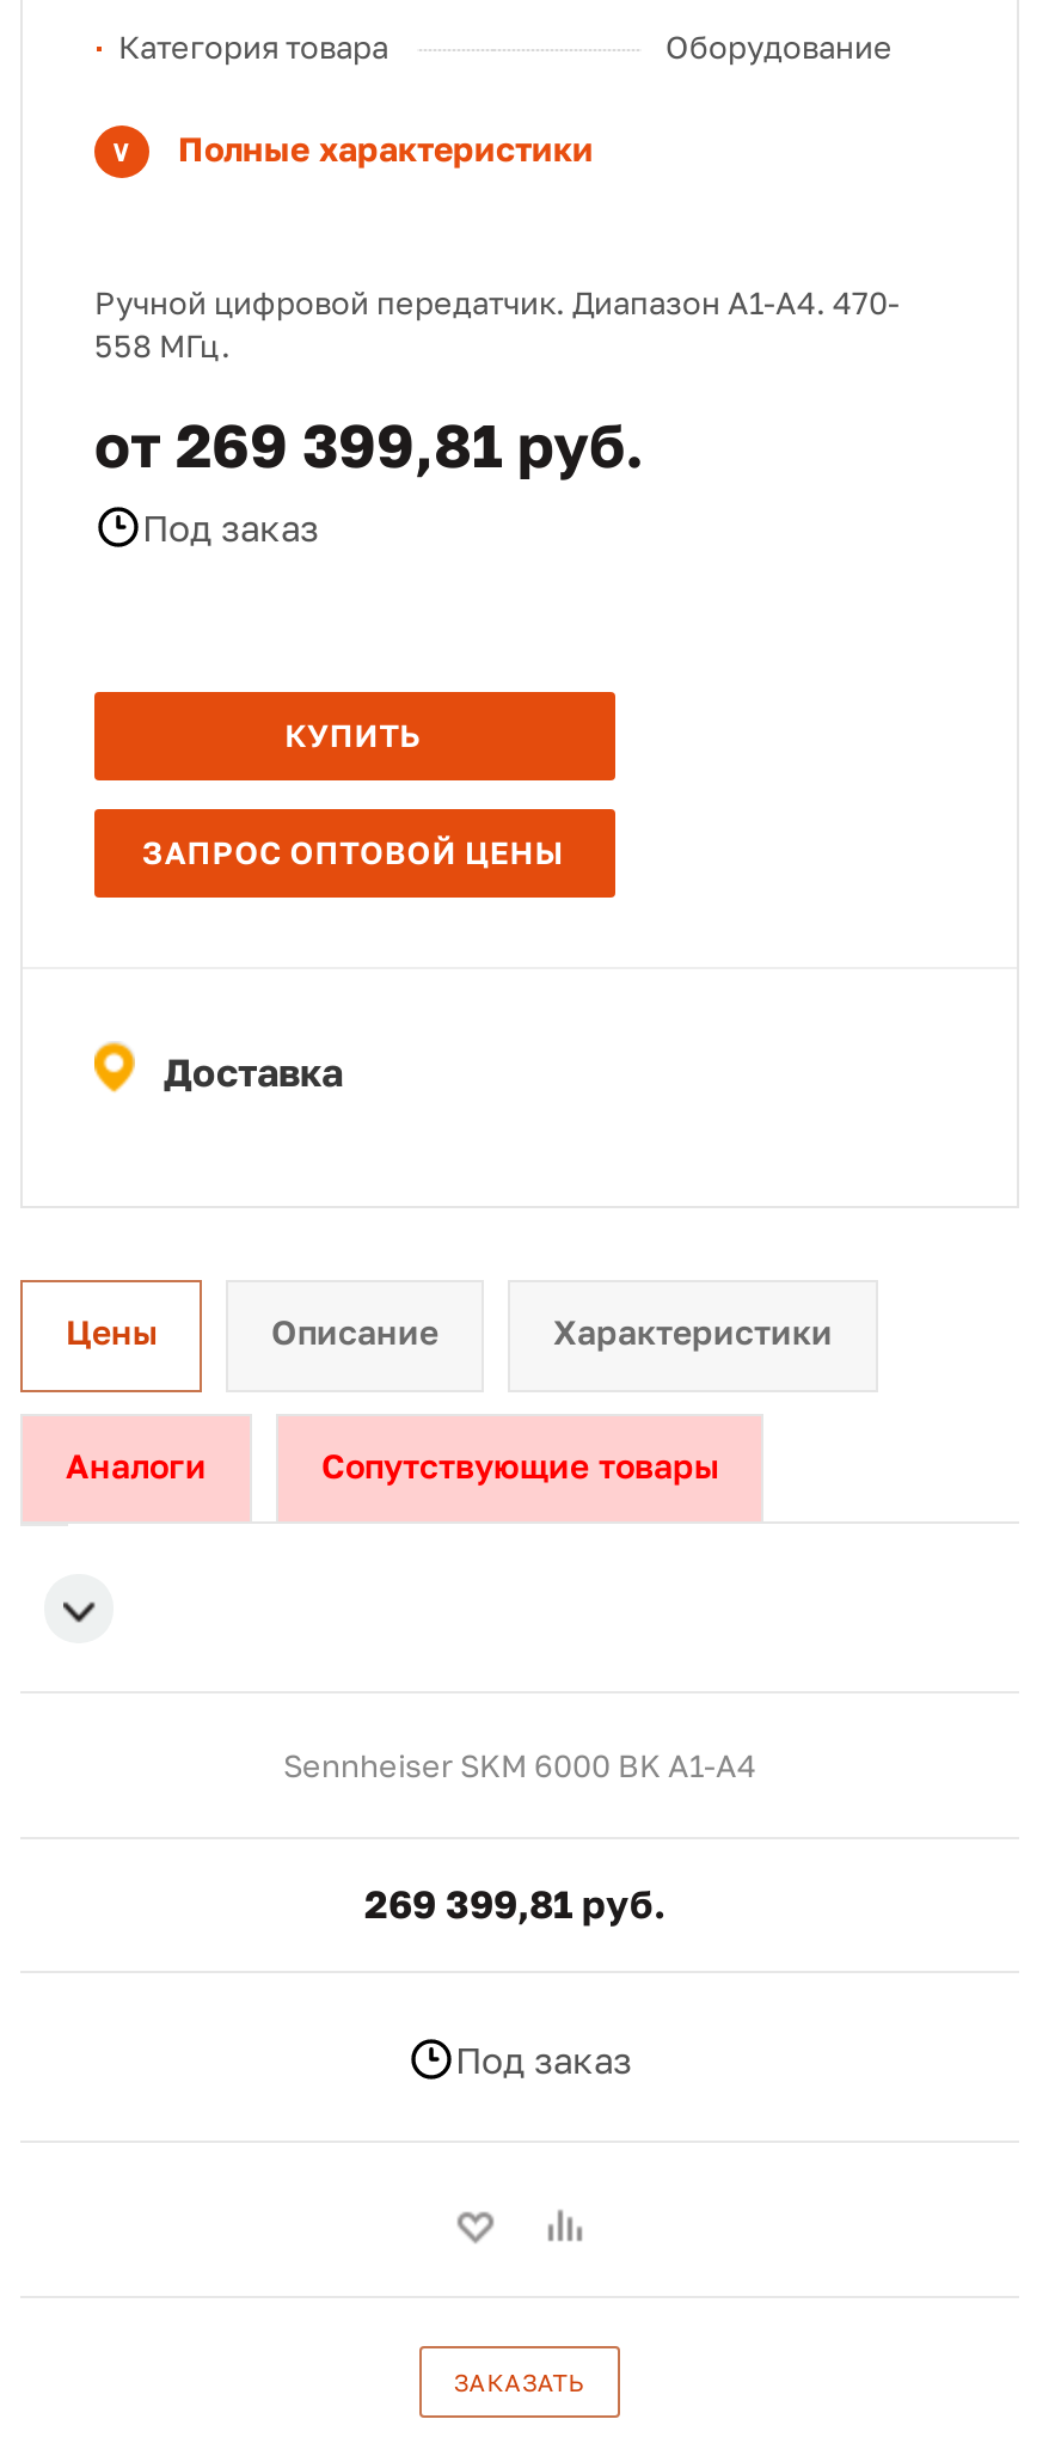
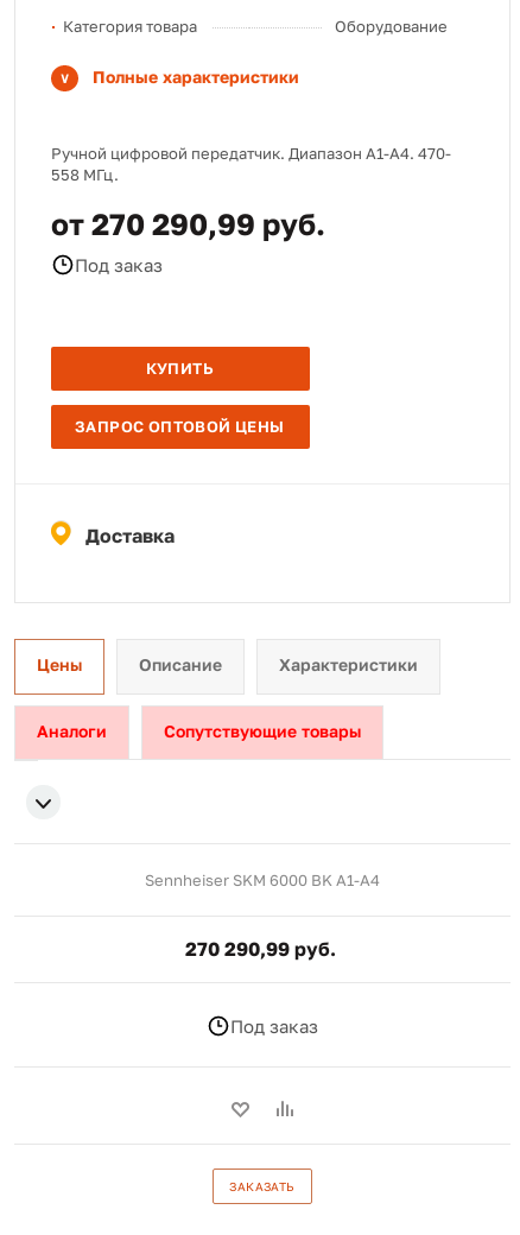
[94,408,644,482] от 269 399,81 руб. -> [51,205,325,242] от 270 290,99 руб.
[364,1880,665,1928] 269 399,81 руб. -> [185,937,335,961] 270 290,99 руб.

